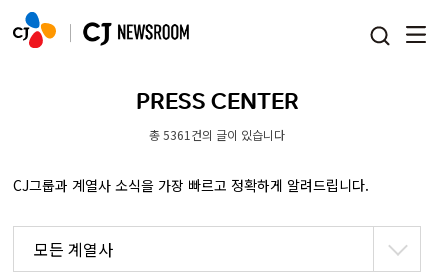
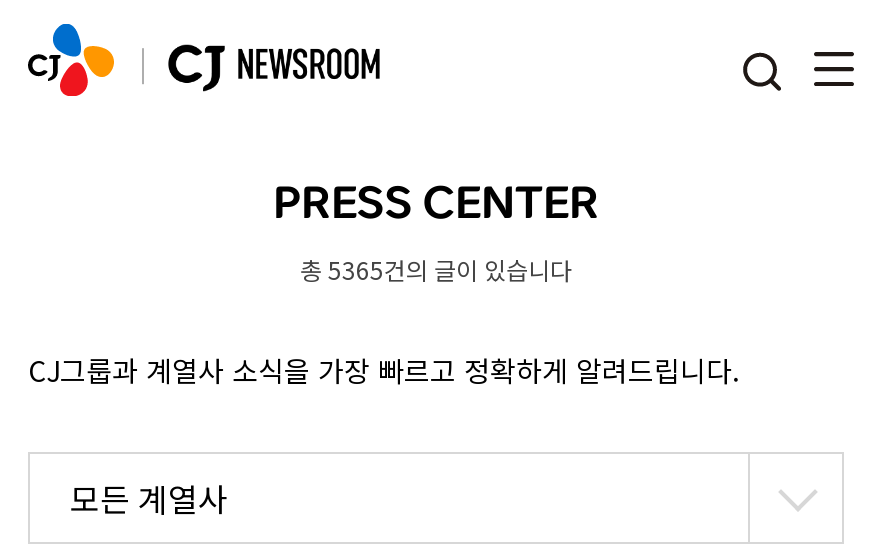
[149,126,285,143] 총 5361건의 글이 있습니다 -> [300,252,572,286] 총 5365건의 글이 있습니다

